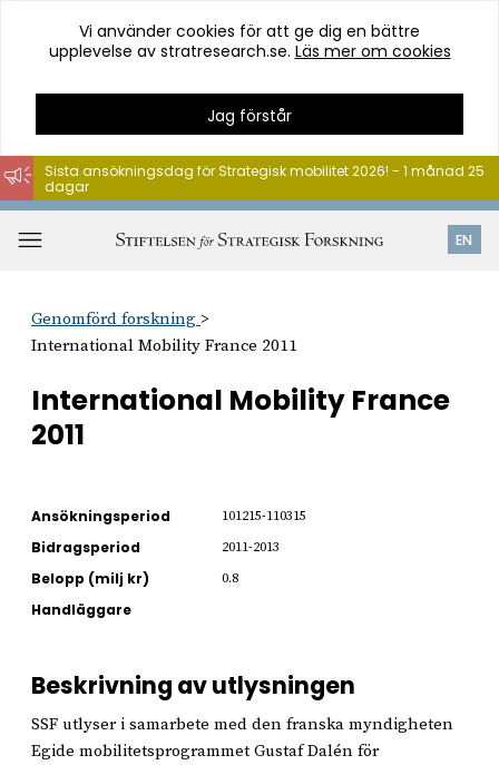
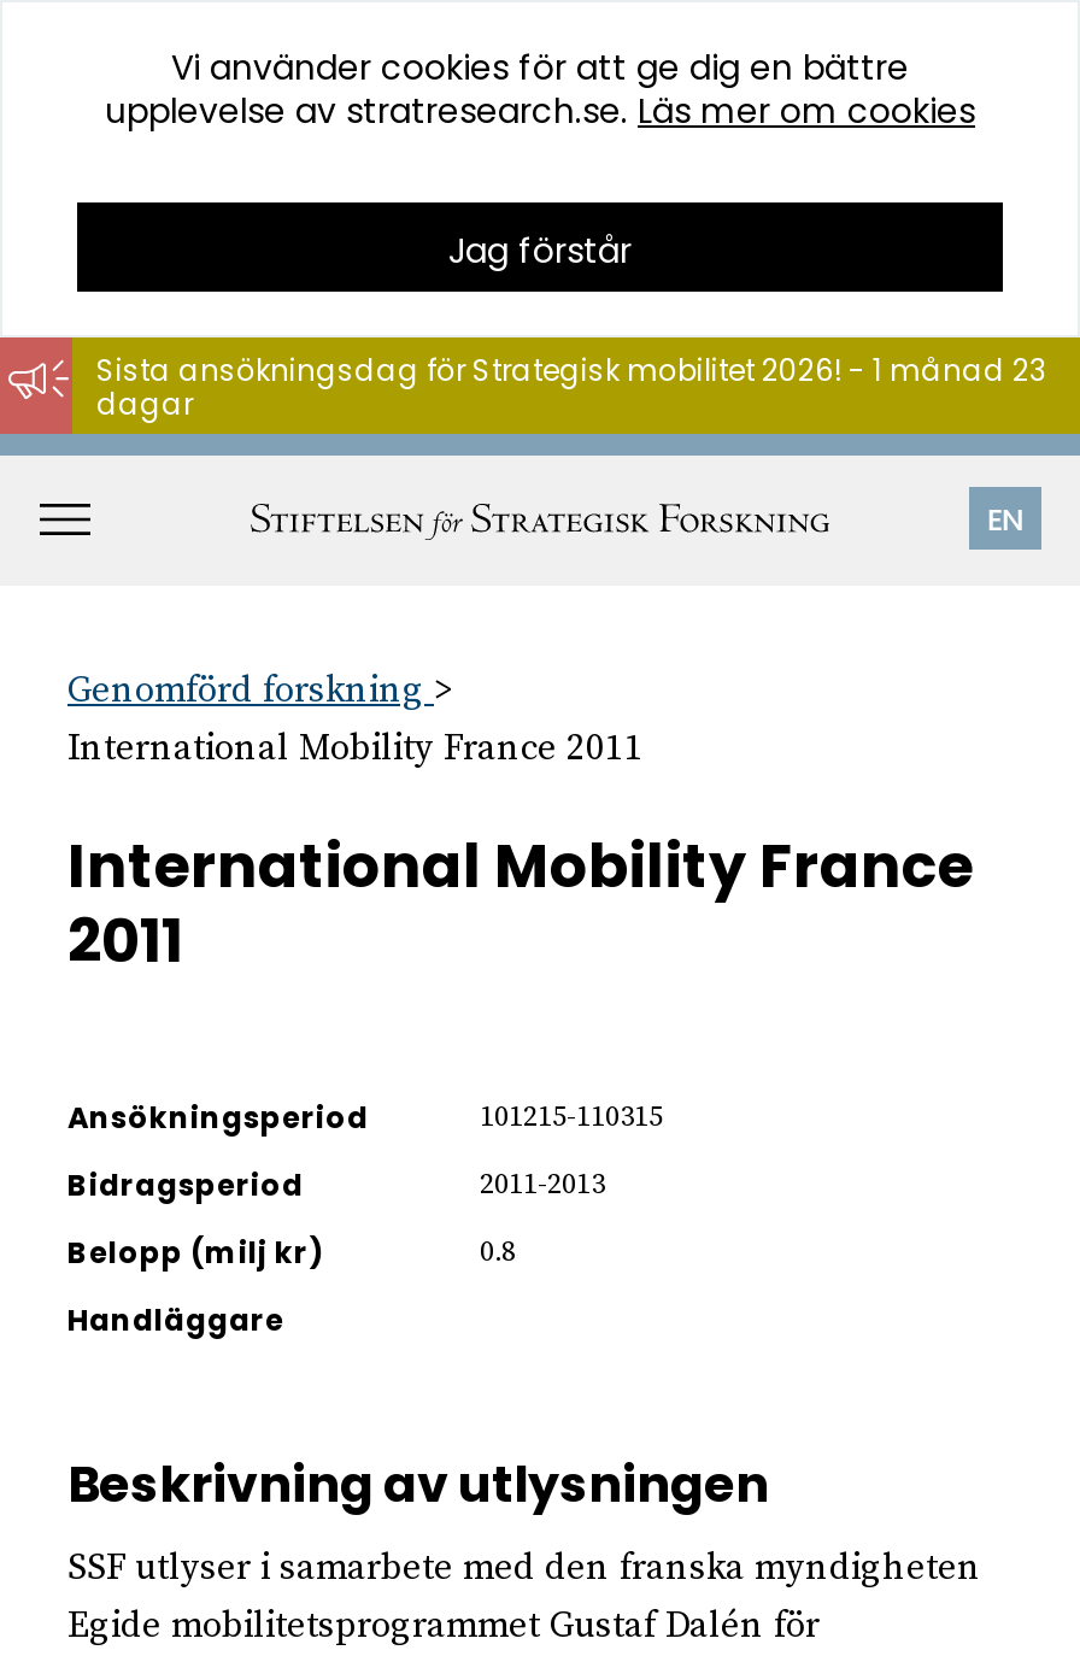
[45,161,485,180] Sista ansökningsdag för Strategisk mobilitet 2026! - 1 månad 25 -> [96,350,1046,390] Sista ansökningsdag för Strategisk mobilitet 2026! - 1 månad 23

